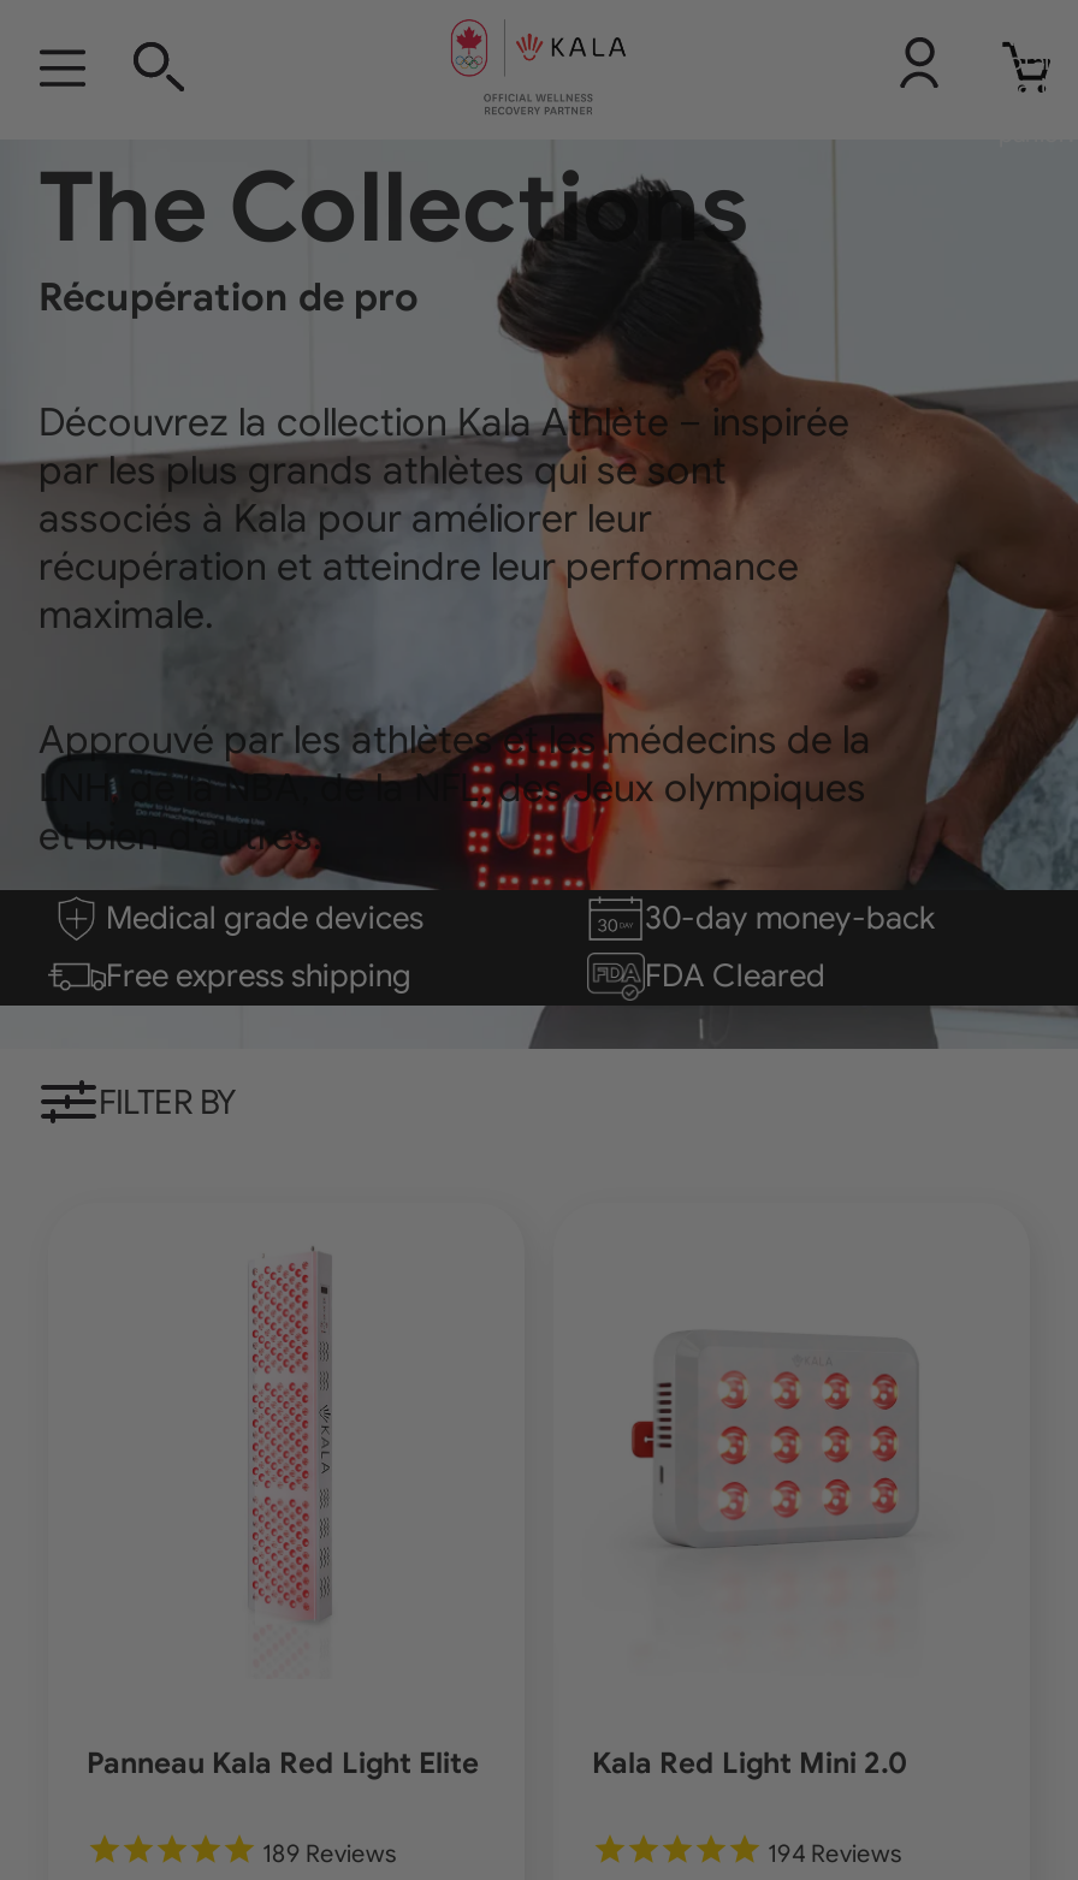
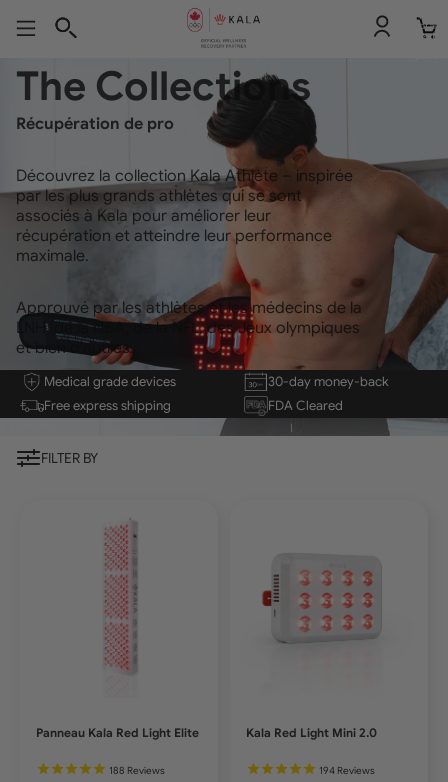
[262,1838,397,1869] 189 Reviews -> [109,764,165,777] 188 Reviews

